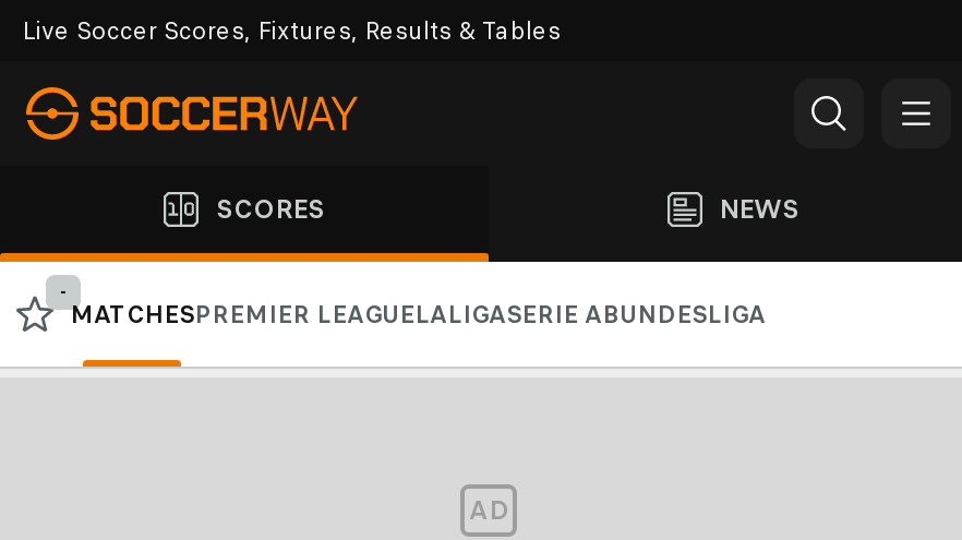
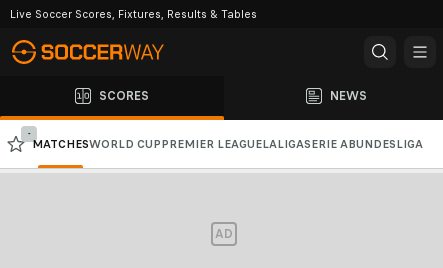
[70,299,766,329] MATCHESPREMIER LEAGUELALIGASERIE ABUNDESLIGA -> [32,137,423,151] MATCHESWORLD CUP PREMIER LEAGUELALIGASERIE A BUNDESLIGA

